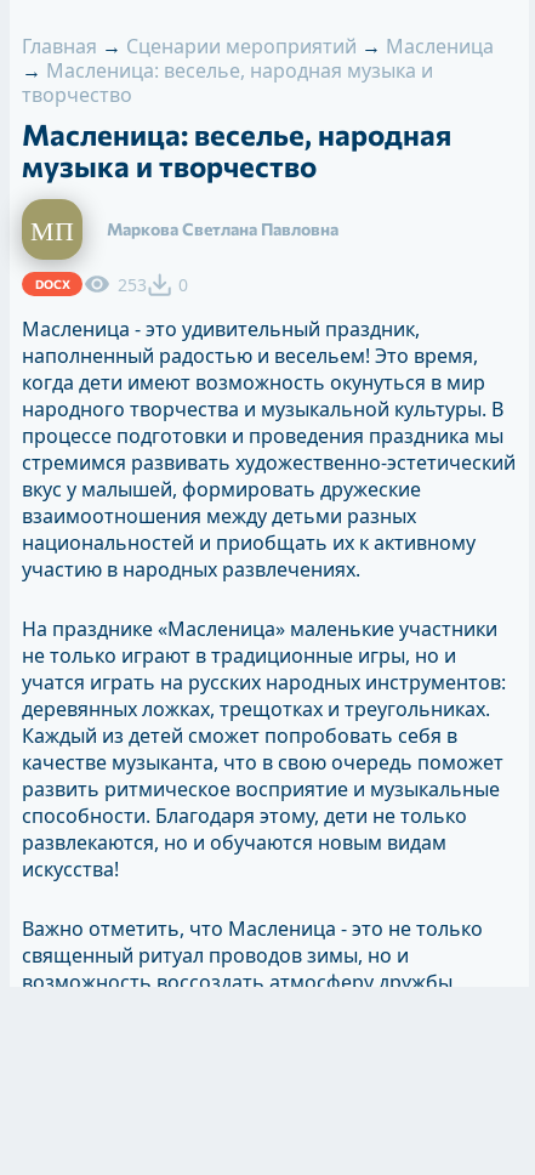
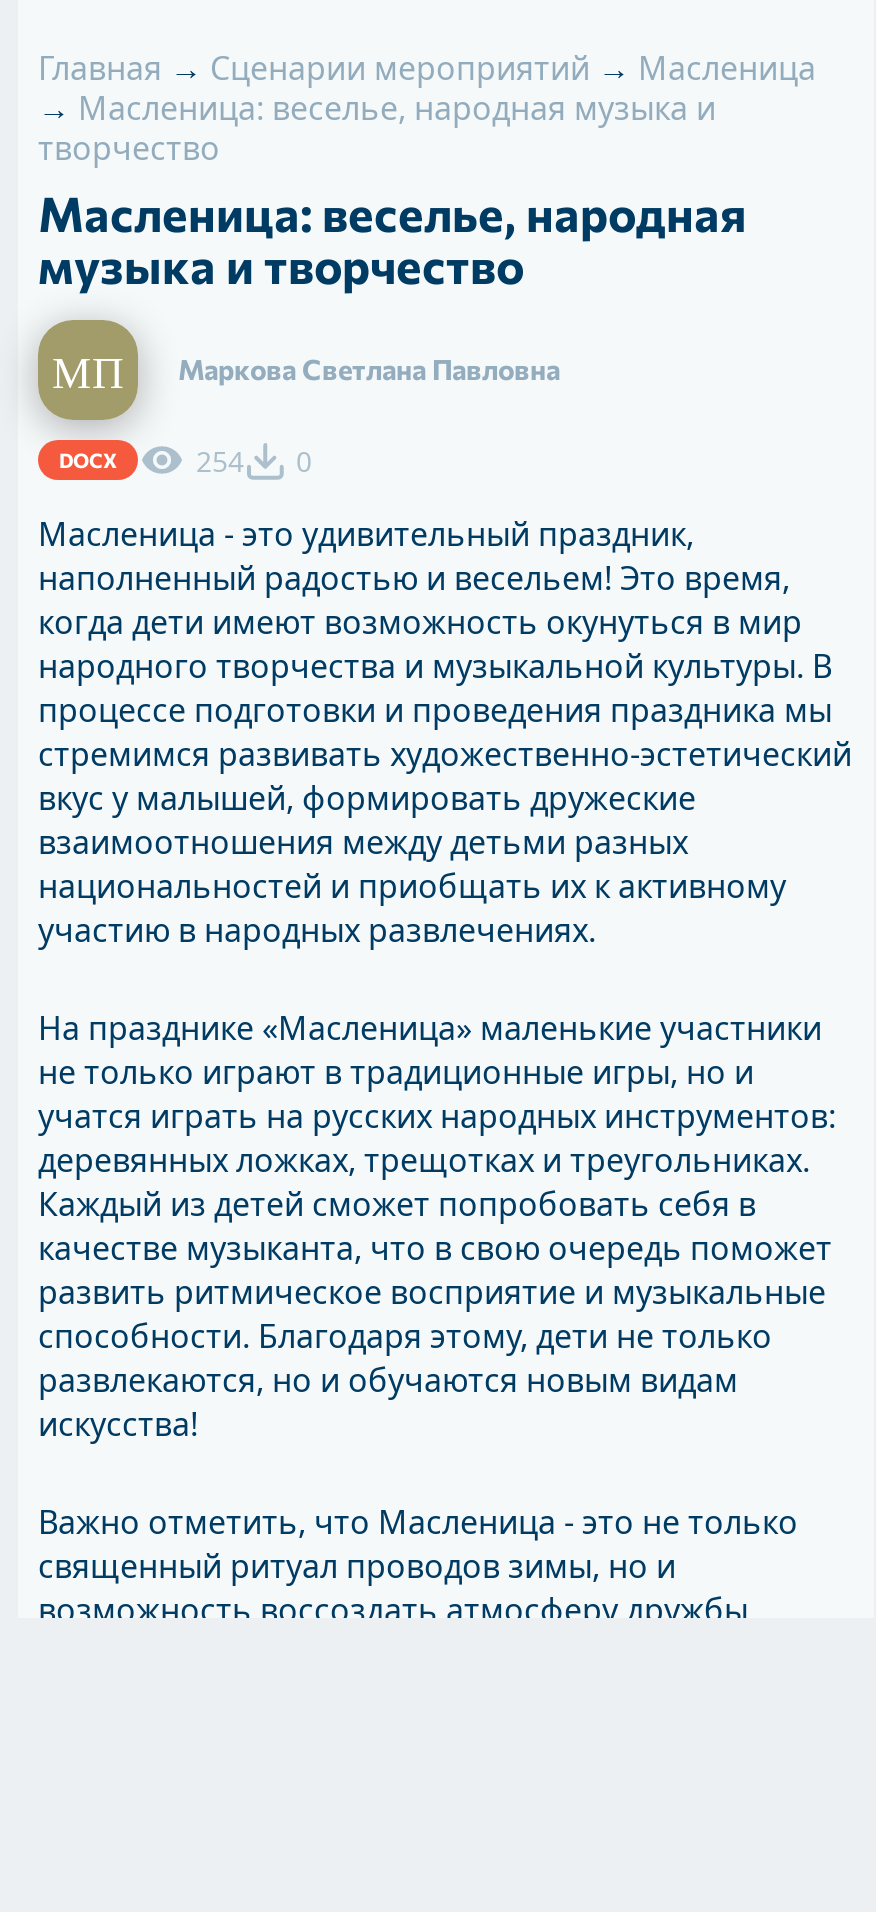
[118,273,188,296] 253 0 -> [196,442,312,480] 254 0

